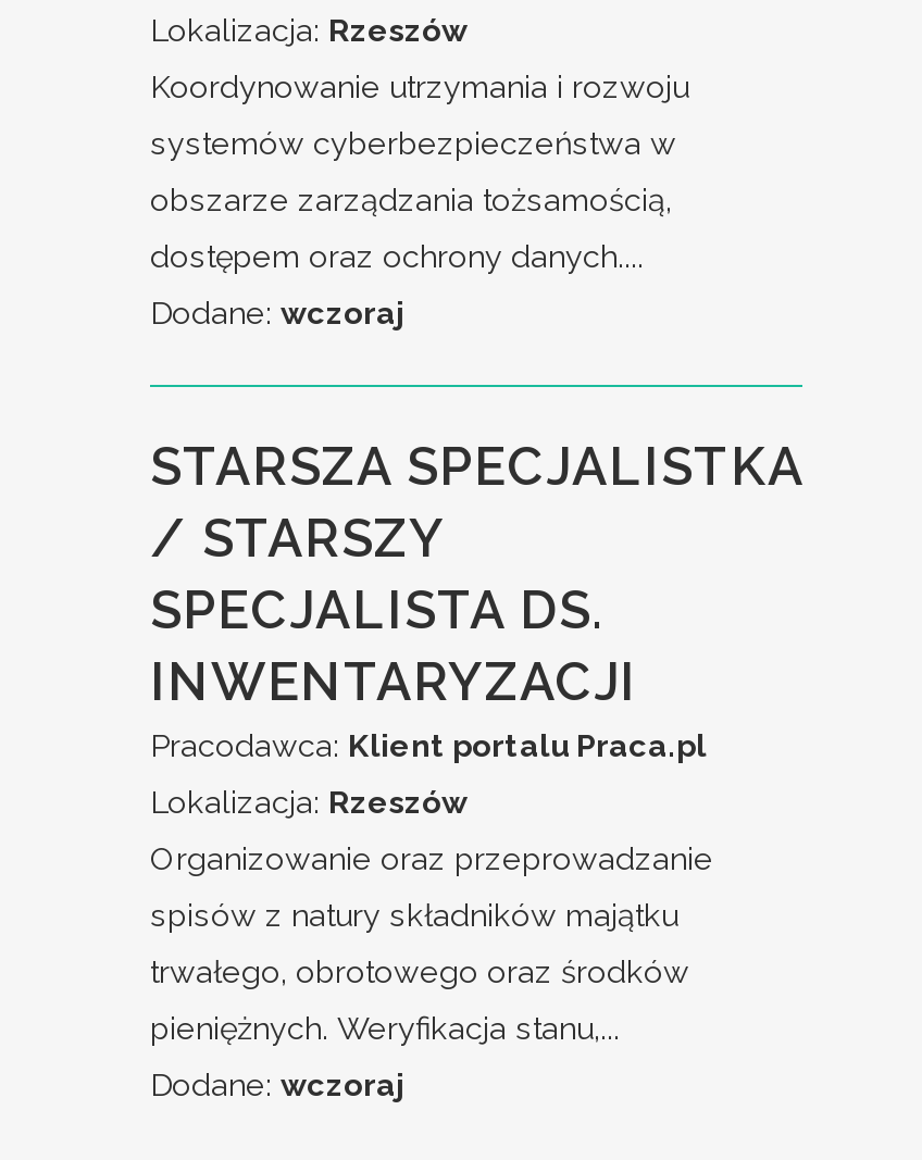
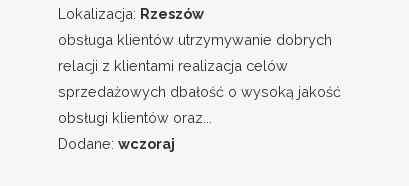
[150,67,802,1046] Koordynowanie utrzymania i rozwoju | systemów cyberbezpieczeństwa w | obszarze zarządzania tożsamością, | dostępem oraz ochrony danych.... | Dodane: wczoraj | STARSZA SPECJALISTKA | / STARSZY | SPECJALISTA DS. | INWENTARYZACJI | Pracodawca: Klient portalu Praca.pl | Lokalizacja: Rzeszów | Organizowanie oraz przeprowadzanie | spisów z natury składników majątku | trwałego, obrotowego oraz środków | pieniężnych. Weryfikacja stanu,... -> [58,31,341,126] obsługa klientów utrzymywanie dobrych | relacji z klientami realizacja celów | sprzedażowych dbałość o wysoką jakość | obsługi klientów oraz...

